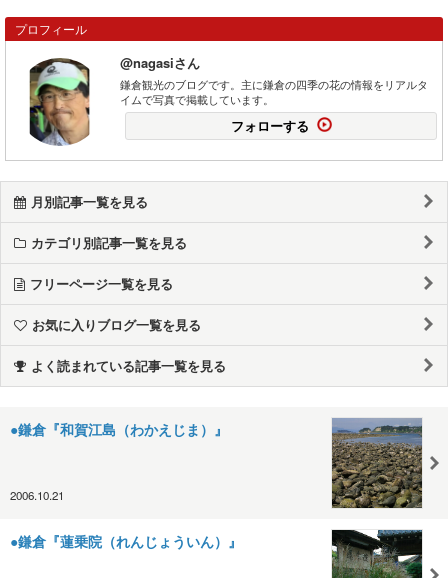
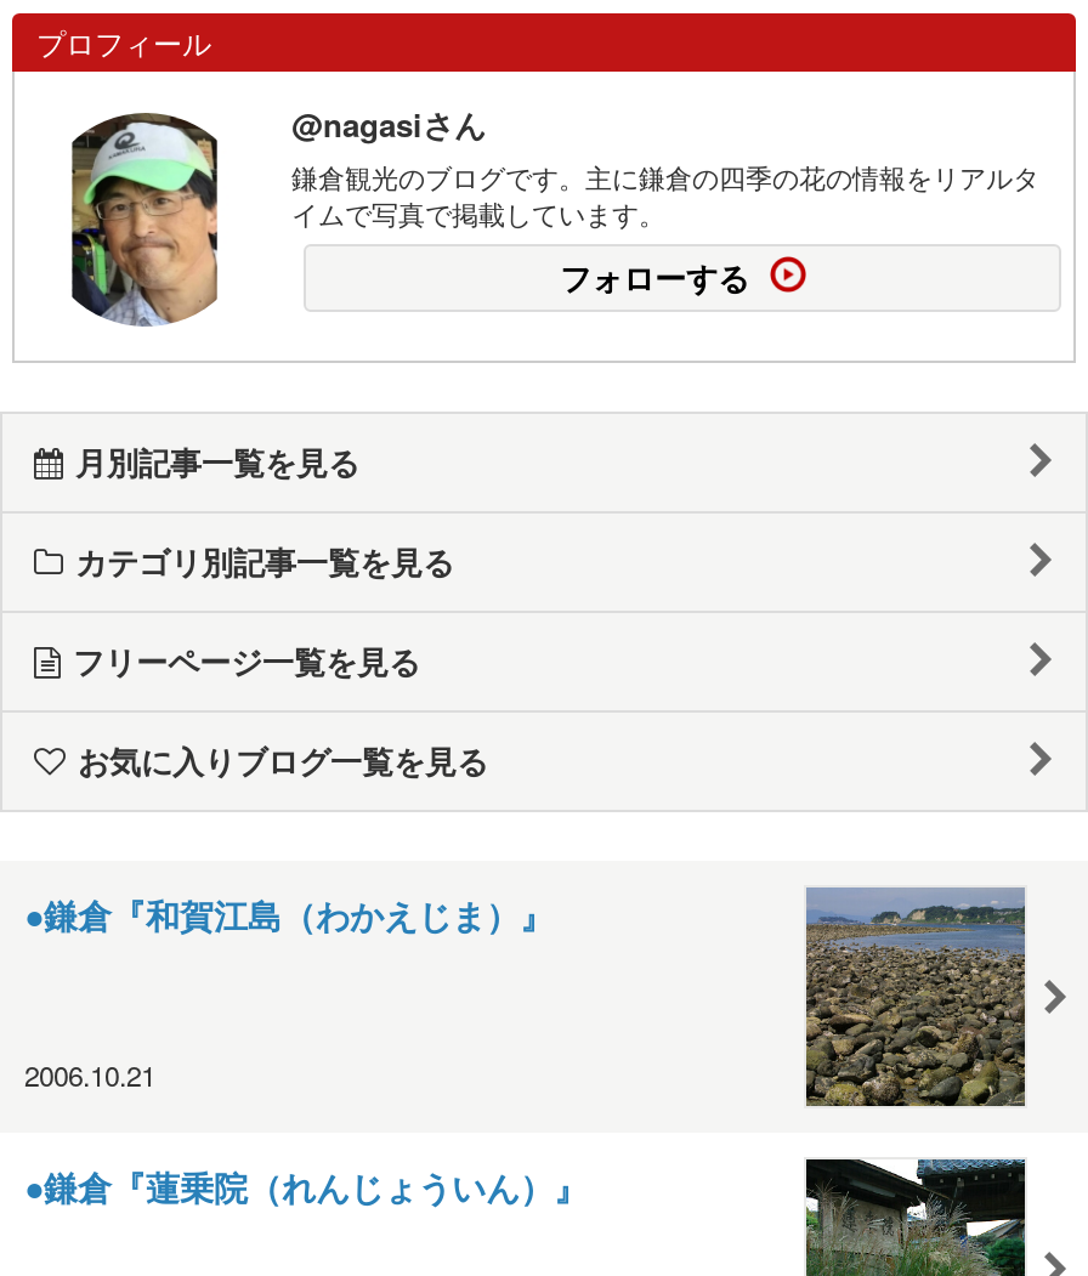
[31,356,226,375] よく読まれている記事一覧を見る -> none

